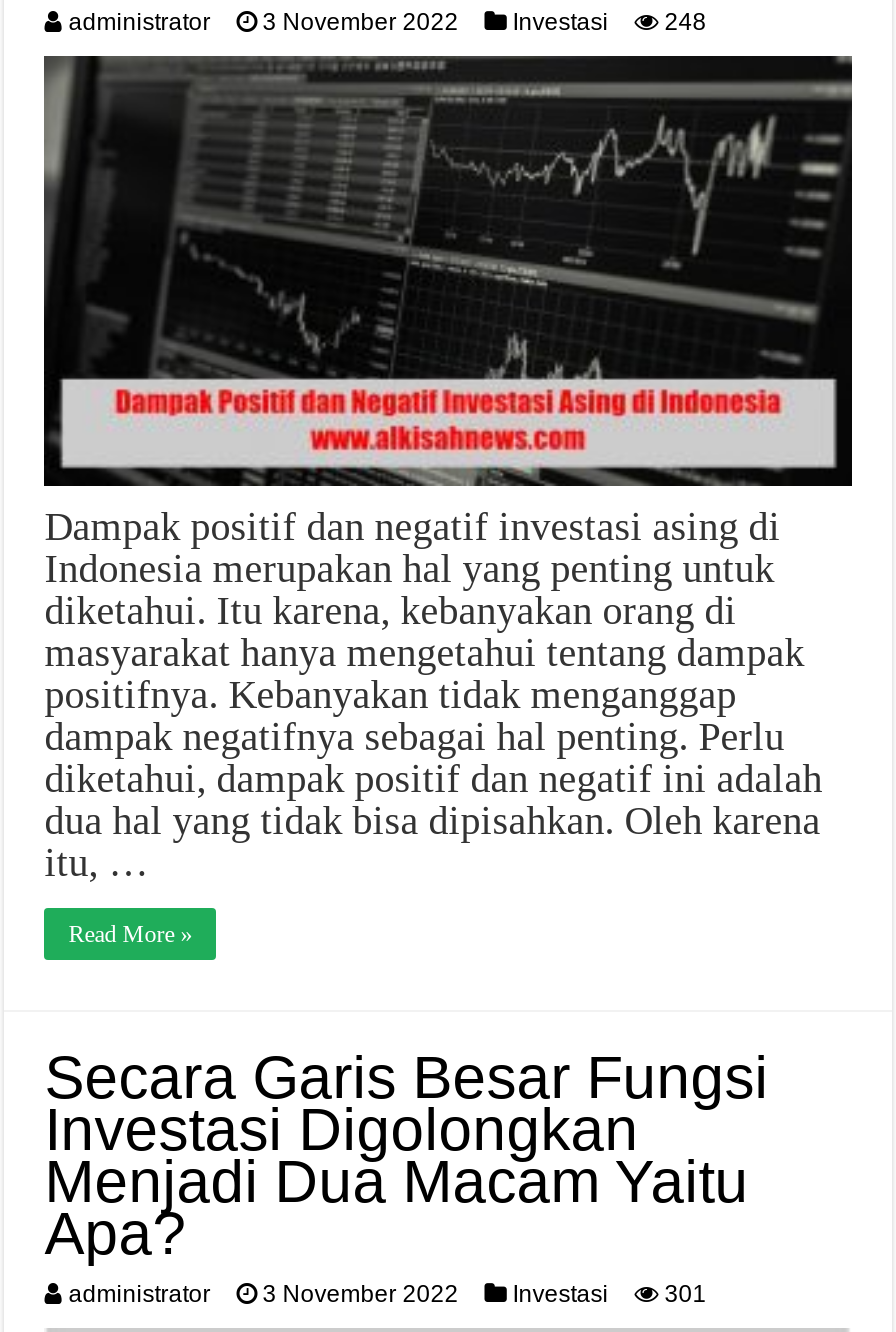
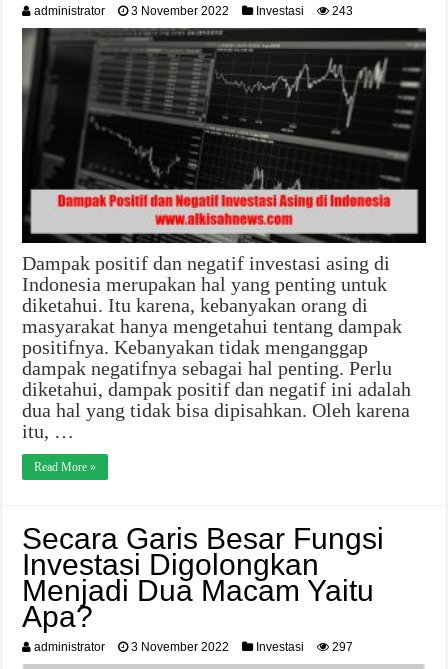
[68,9,706,37] administrator 3 November 2022 Investasi 248 -> [34,4,353,18] administrator 3 November 2022 Investasi 243
[68,1280,706,1308] administrator 3 November 2022 Investasi 301 -> [34,640,353,654] administrator 3 November 2022 Investasi 297

